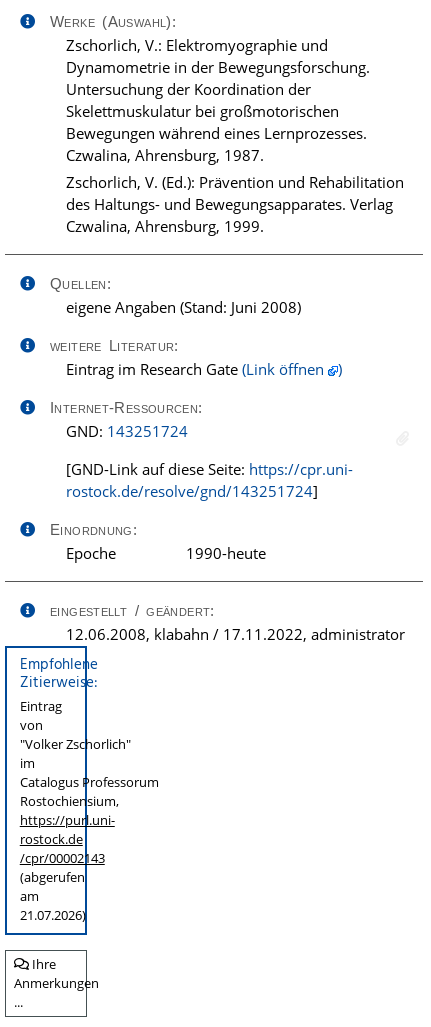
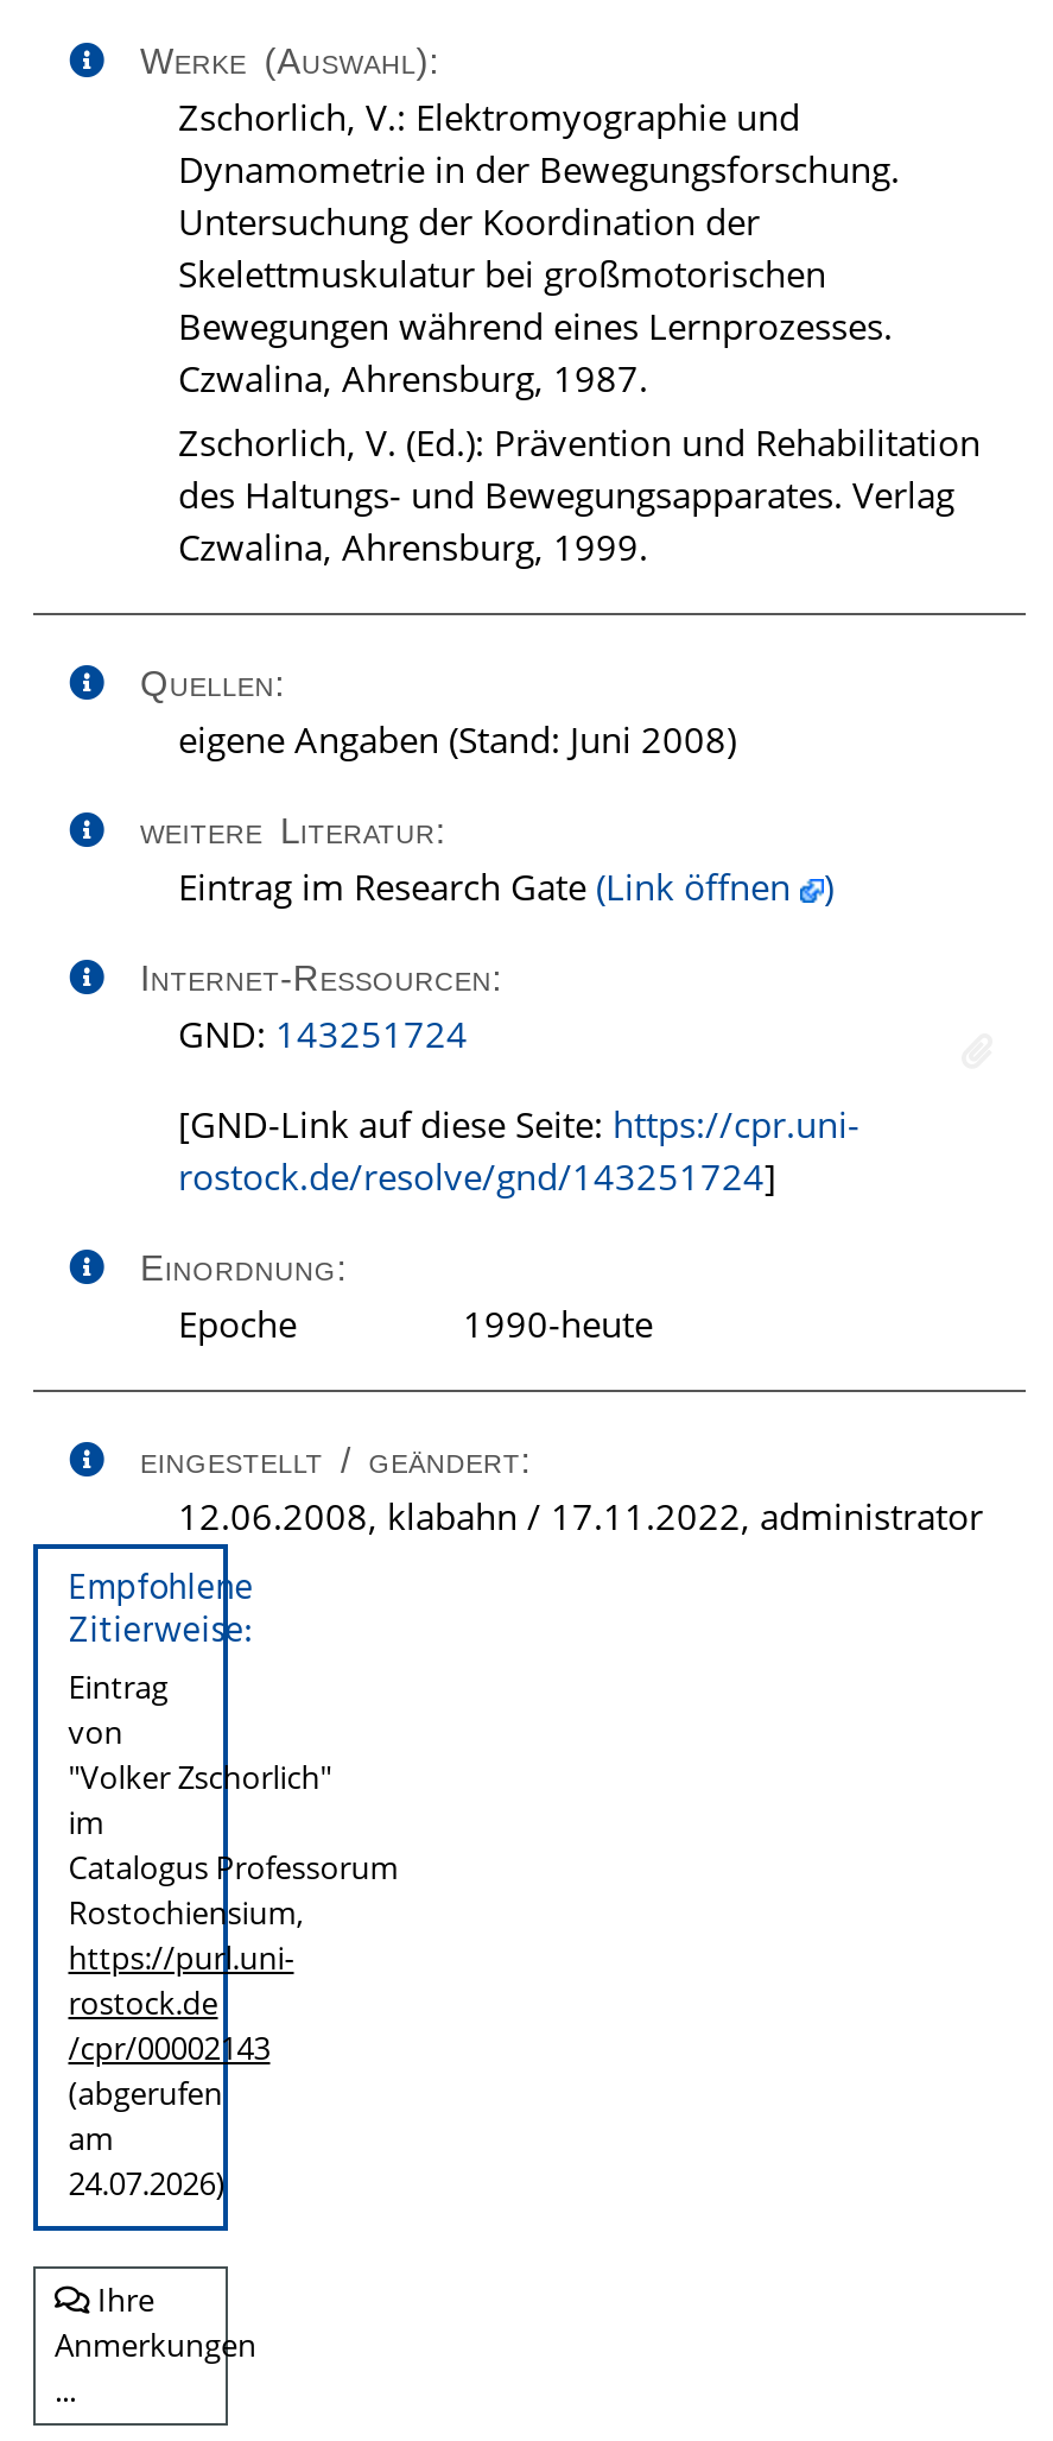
[20,906,86,924] 21.07.2026) -> [68,2162,225,2205] 24.07.2026)

